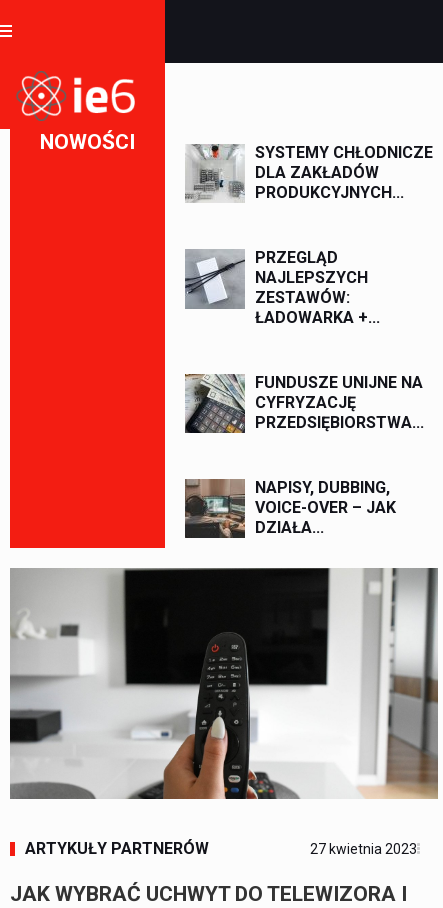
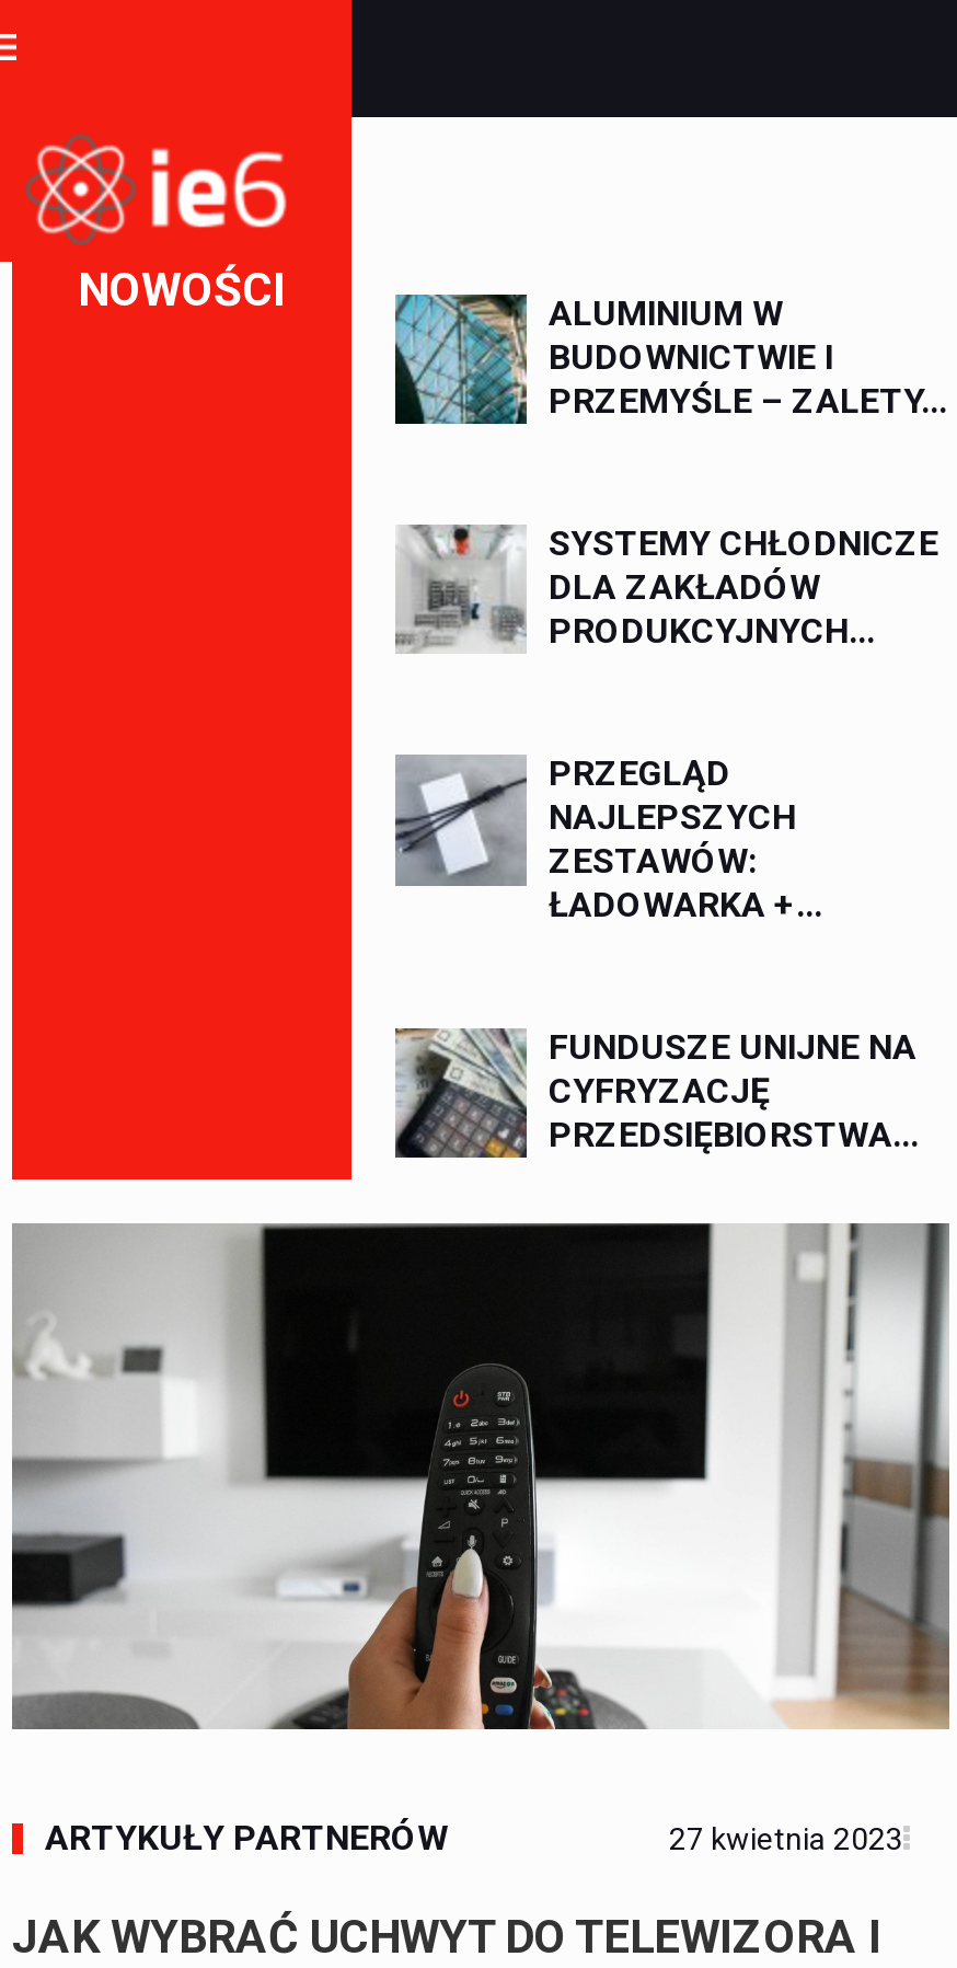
moved [186,142,433,432] -> [397,520,938,1155]: [image] | SYSTEMY CHŁODNICZE | DLA ZAKŁADÓW | ... | CYFRYZACJĘ | PRZEDSIĘBIORSTWA...
none -> [393,292,947,426] [image] | ALUMINIUM W | BUDOWNICTWIE I | PRZEMYŚLE – ZALETY...
[184,478,396,539] [image] | NAPISY, DUBBING, | VOICE-OVER – JAK | DZIAŁA... -> none

